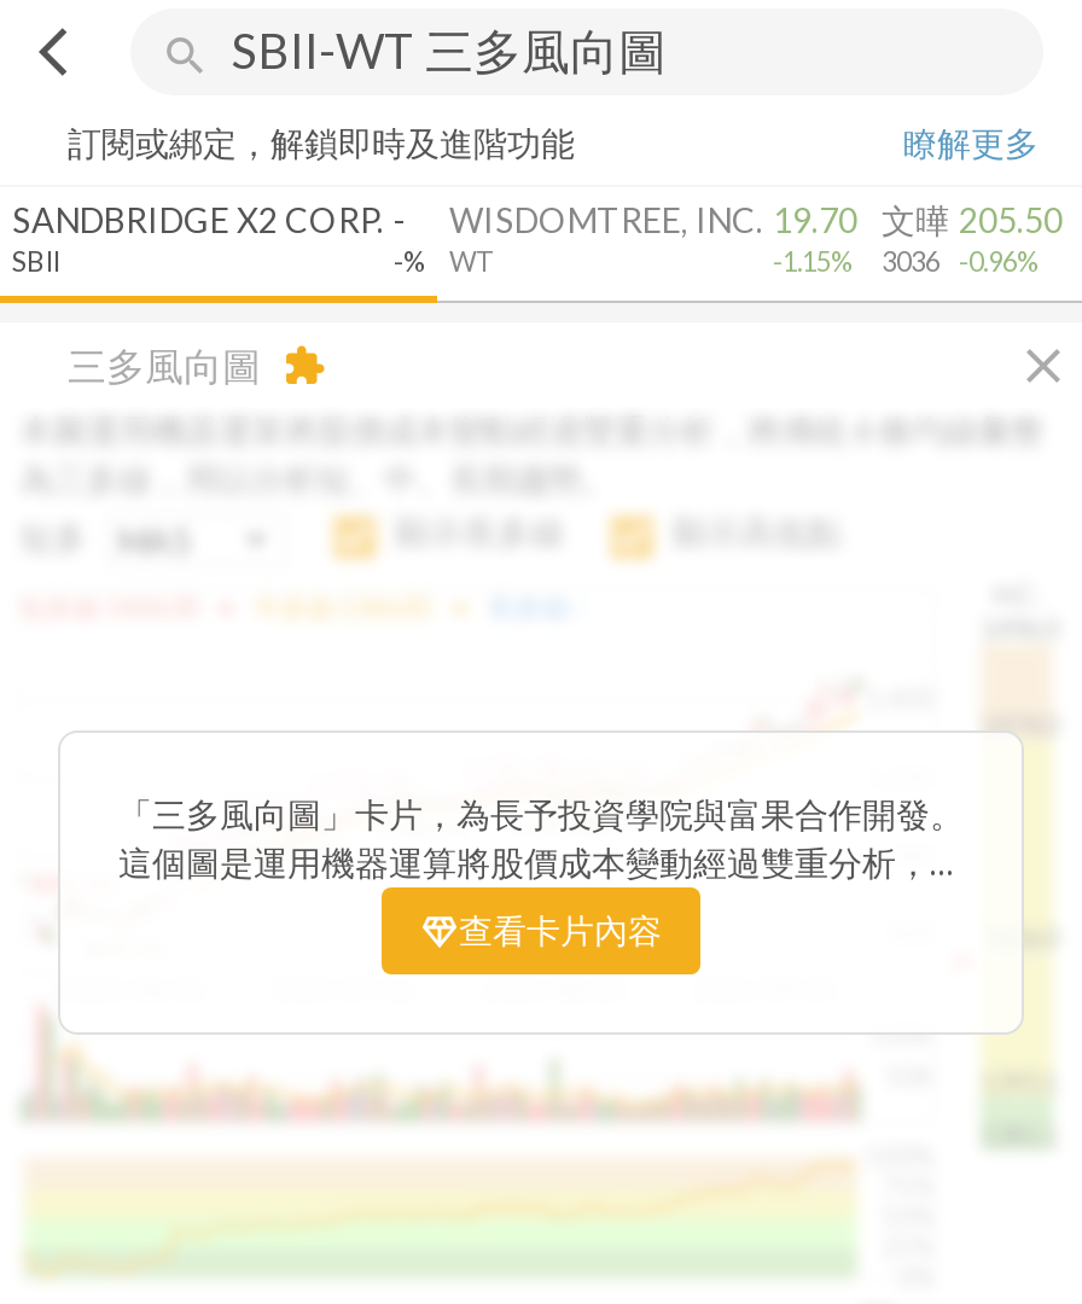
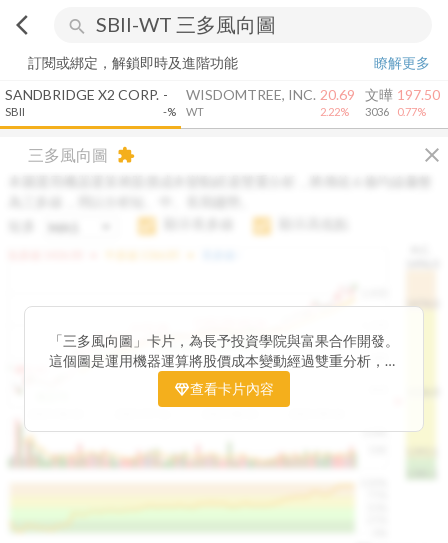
[773,199,857,240] 19.70 -> [320,86,355,103] 20.69
[959,199,1063,240] 205.50 -> [397,86,440,103] 197.50
[773,245,853,276] -1.15% -> [320,105,349,118] 2.22%
[959,245,1039,276] -0.96% -> [397,105,426,118] 0.77%

